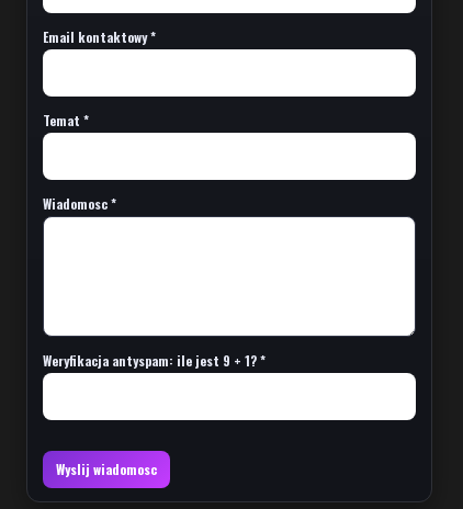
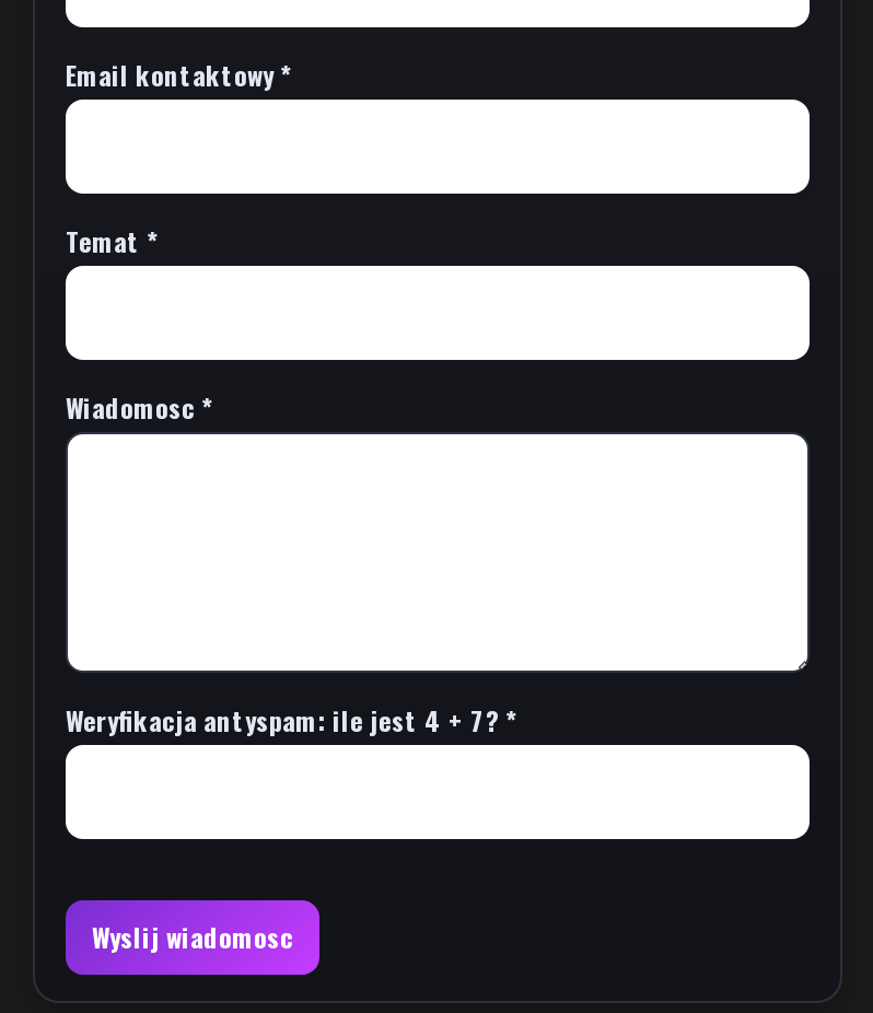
[43,351,266,370] Weryfikacja antyspam: ile jest 9 + 1? * -> [66,702,516,739] Weryfikacja antyspam: ile jest 4 + 7? *

